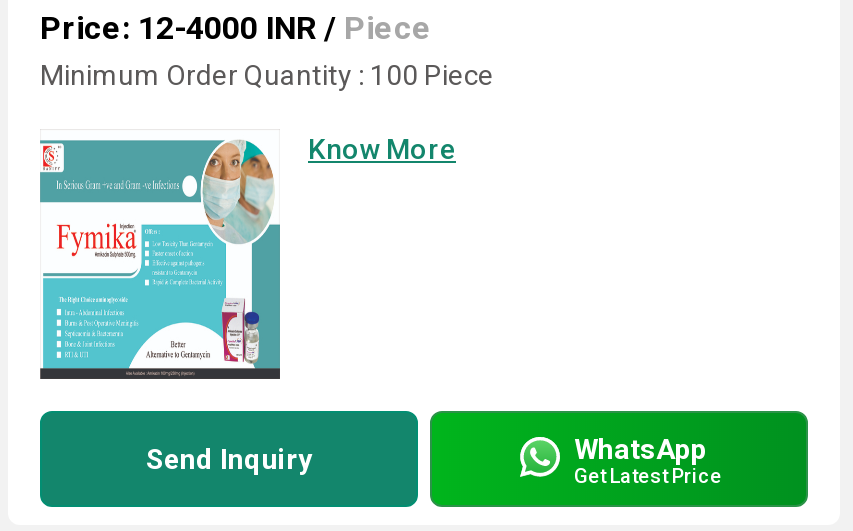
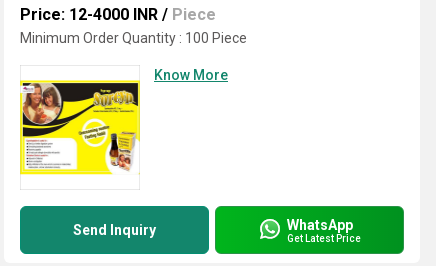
[38,139,282,381] [image] -> [19,71,141,190] [image]

